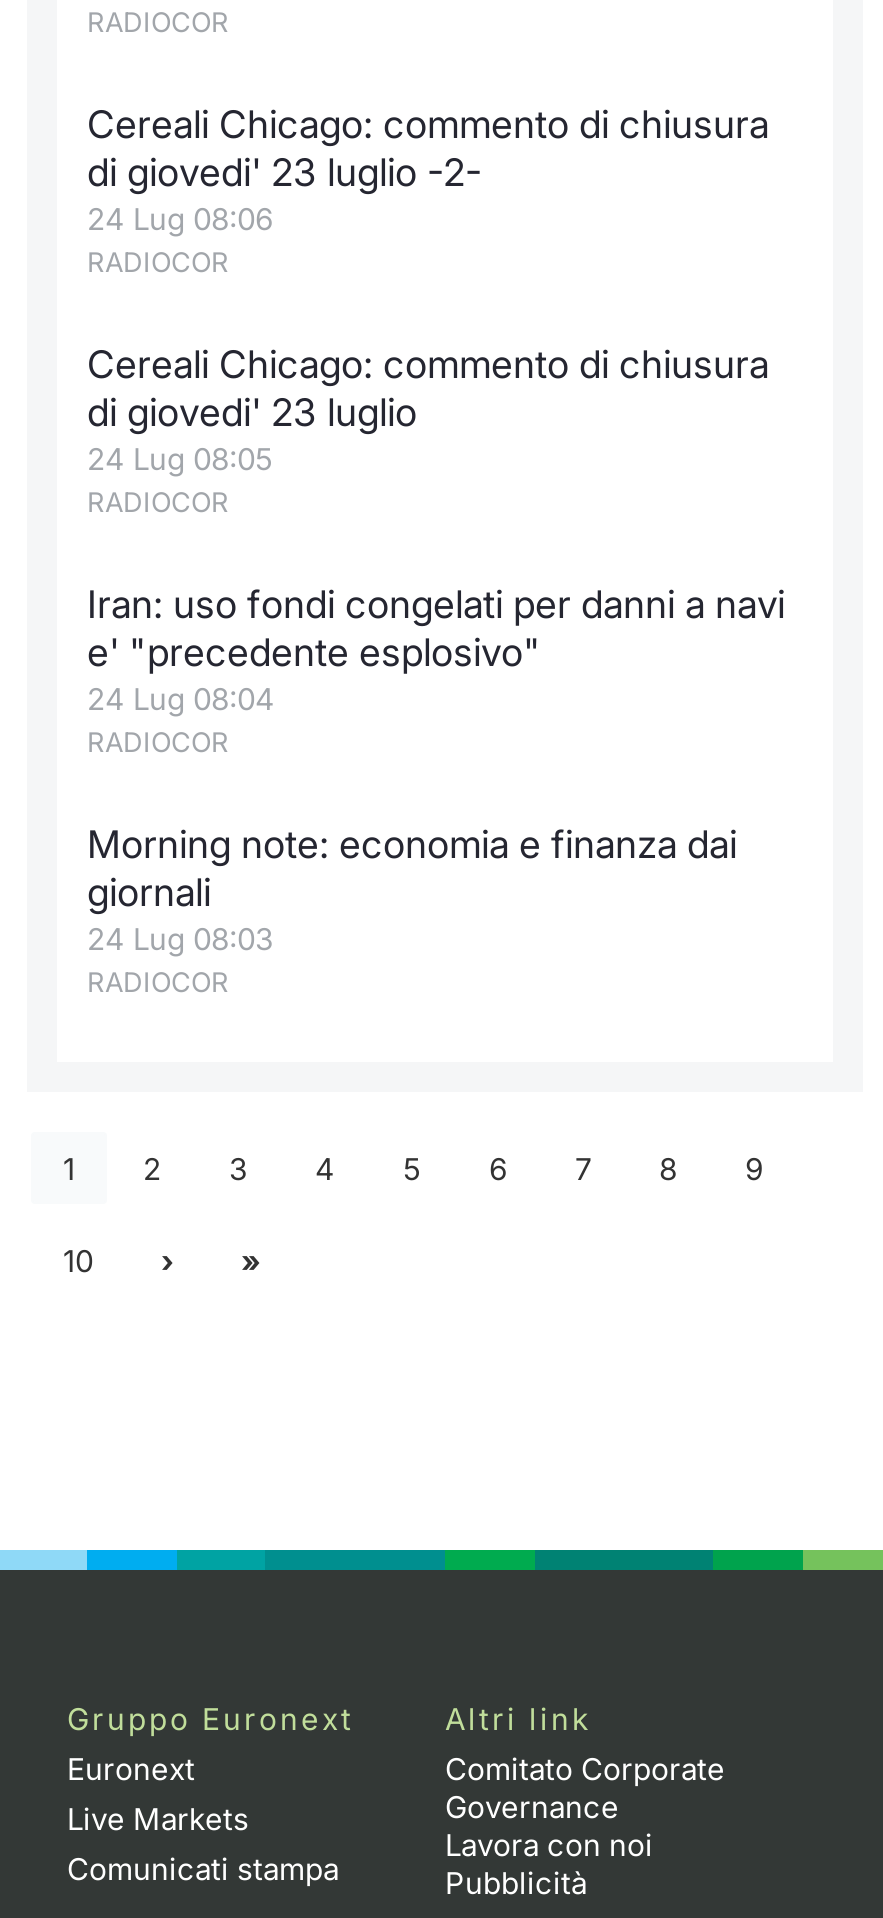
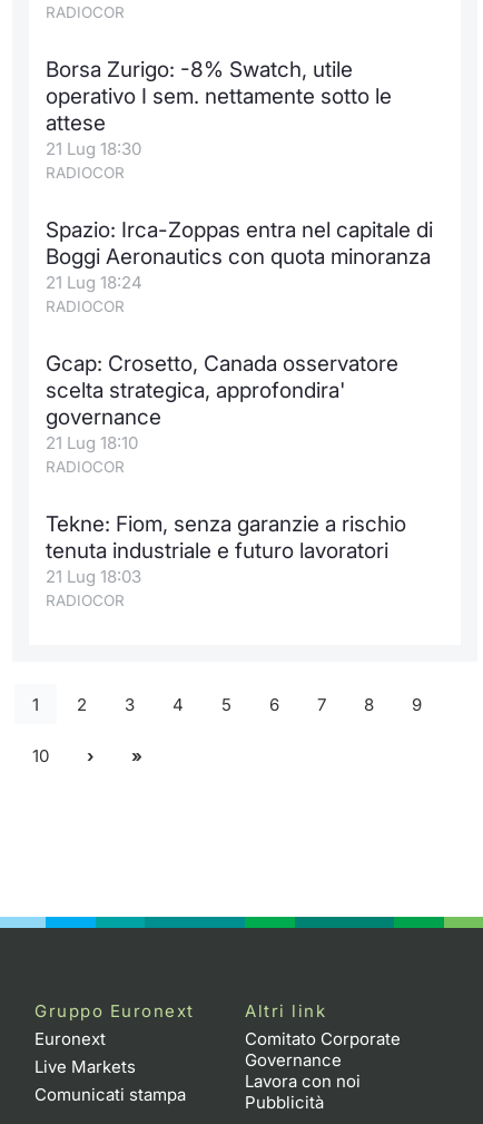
[87,102,769,238] Cereali Chicago: commento di chiusura | di giovedi' 23 luglio -2- | 24 Lug 08:06 -> [46,57,392,159] Borsa Zurigo: -8% Swatch, utile | operativo I sem. nettamente sotto le | attese | 21 Lug 18:30
[87,342,769,478] Cereali Chicago: commento di chiusura | di giovedi' 23 luglio | 24 Lug 08:05 -> [46,217,433,293] Spazio: Irca-Zoppas entra nel capitale di | Boggi Aeronautics con quota minoranza | 21 Lug 18:24
[87,582,785,718] Iran: uso fondi congelati per danni a navi | e' "precedente esplosivo" | 24 Lug 08:04 -> [46,351,398,453] Gcap: Crosetto, Canada osservatore | scelta strategica, approfondira' | governance | 21 Lug 18:10
[87,822,737,958] Morning note: economia e finanza dai | giornali | 24 Lug 08:03 -> [46,511,406,587] Tekne: Fiom, senza garanzie a rischio | tenuta industriale e futuro lavoratori | 21 Lug 18:03

